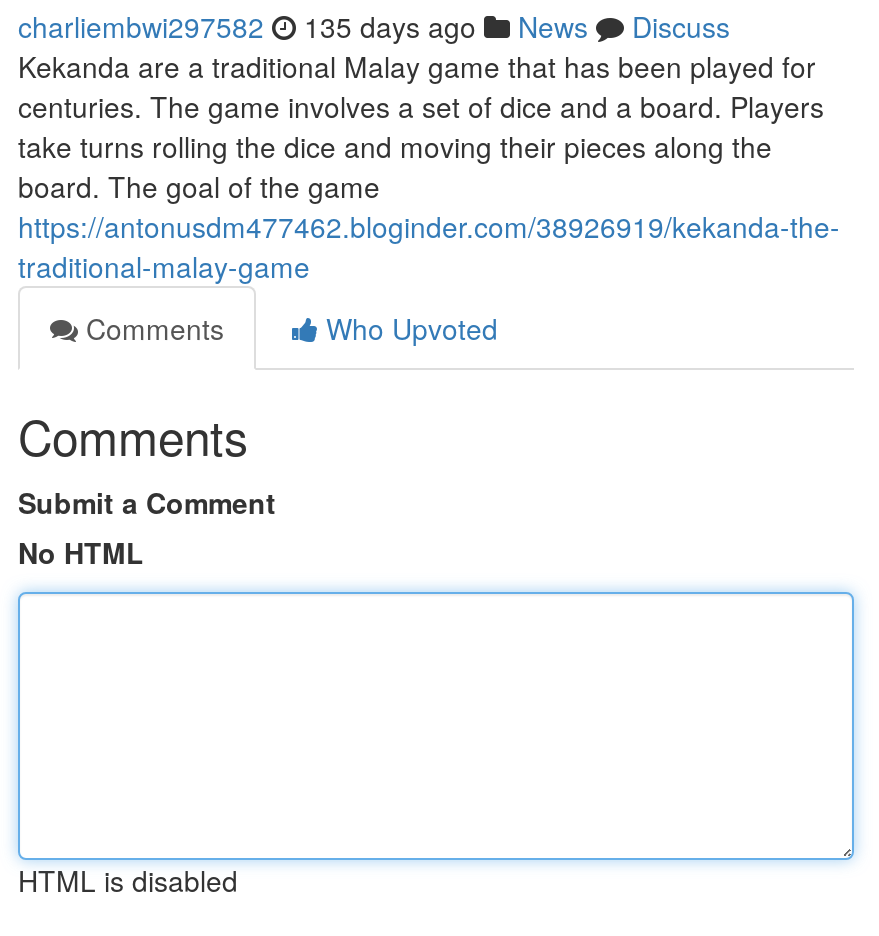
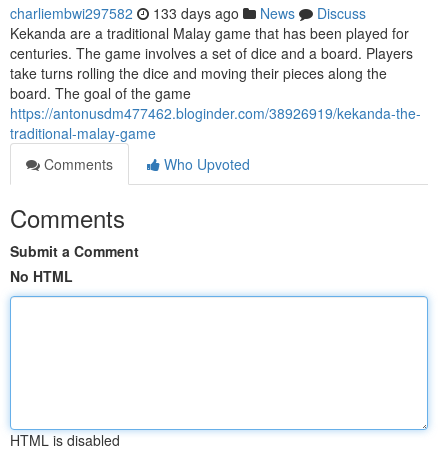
[18,6,730,46] charliembwi297582 135 days ago News Discuss -> [10,3,366,23] charliembwi297582 133 days ago News Discuss

